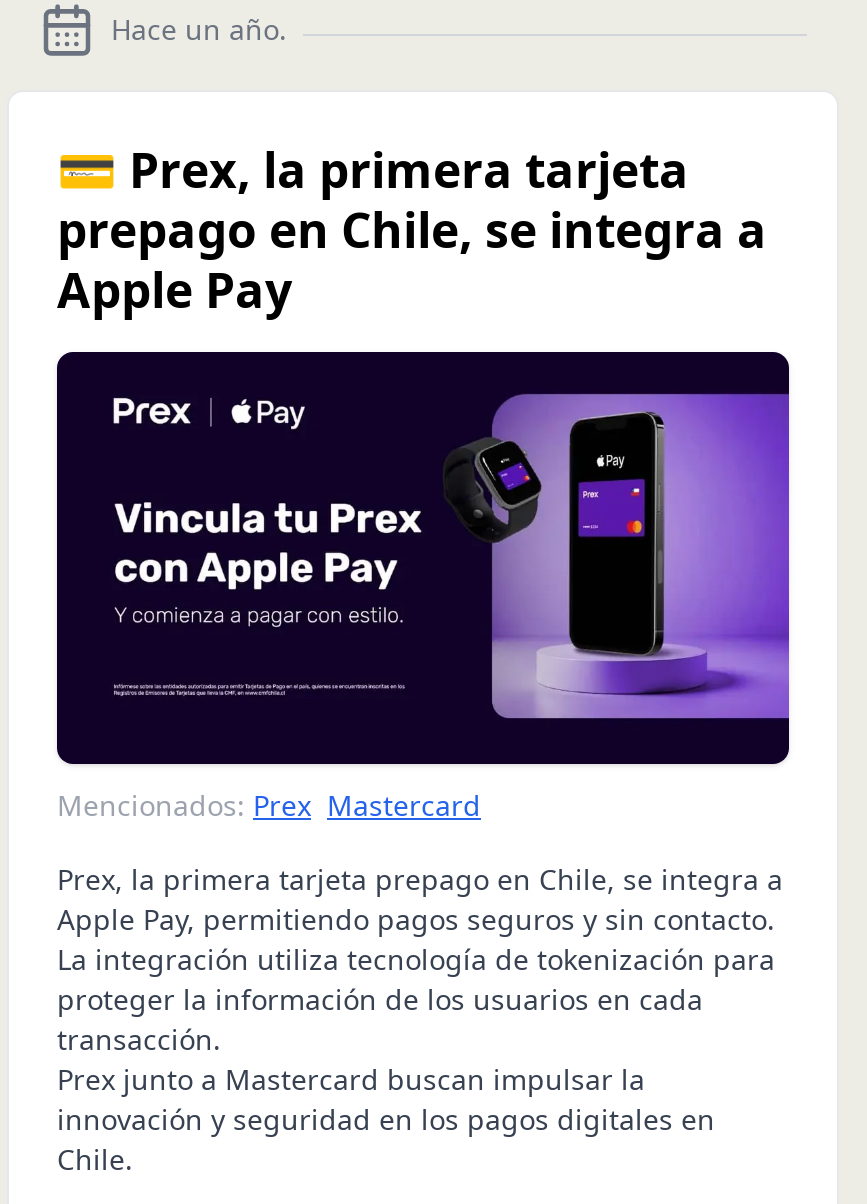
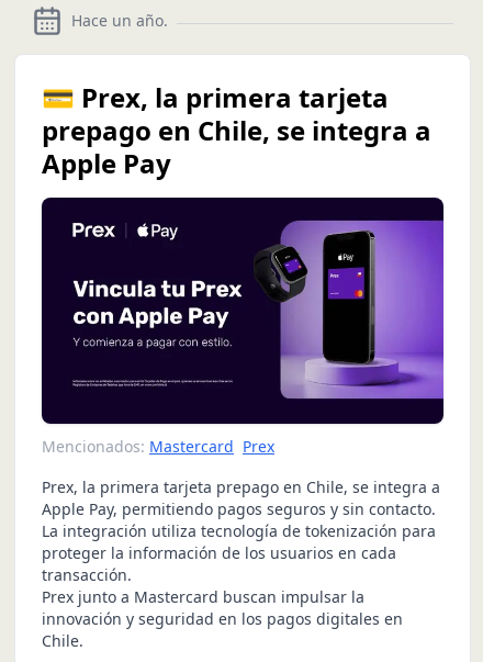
[57,786,481,824] Mencionados: Prex Mastercard -> [42,436,274,457] Mencionados: Mastercard Prex

